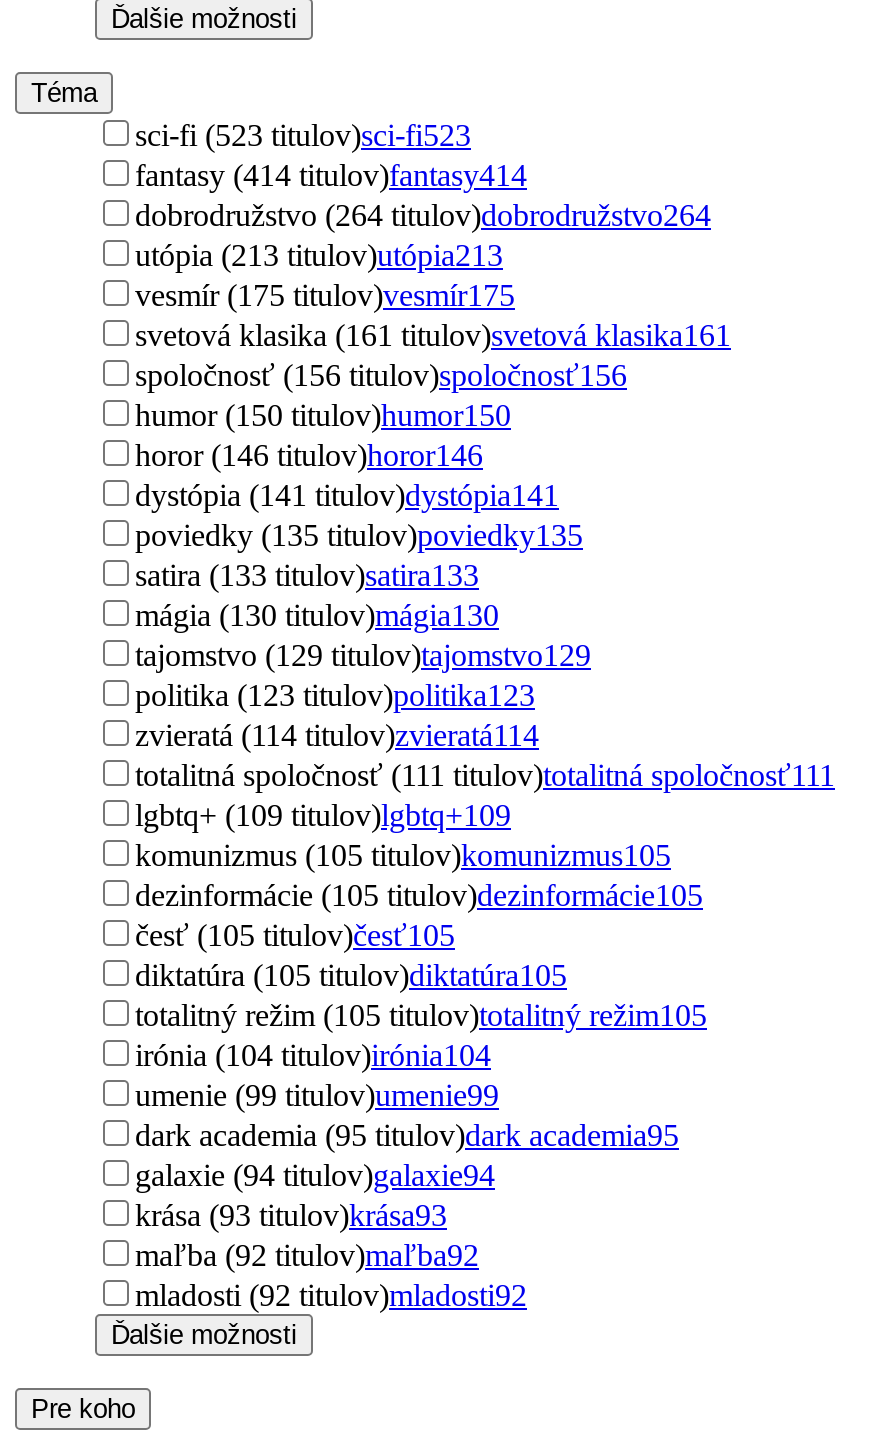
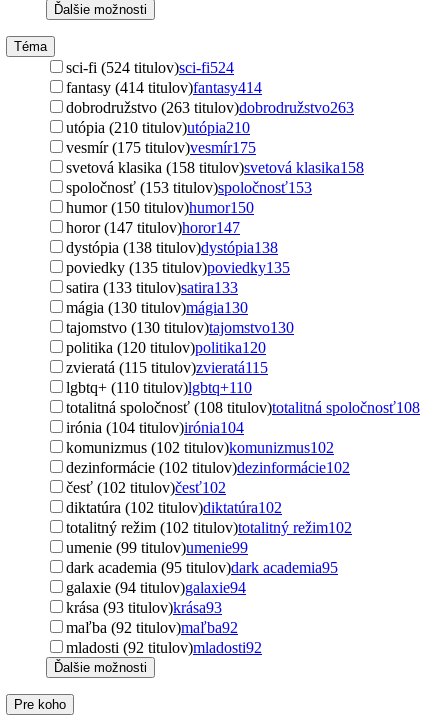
[135,118,471,152] sci-fi (523 titulov)sci-fi523 -> [66,59,234,76] sci-fi (524 titulov)sci-fi524
[135,198,711,232] dobrodružstvo (264 titulov)dobrodružstvo264 -> [66,99,354,116] dobrodružstvo (263 titulov)dobrodružstvo263
[135,238,503,272] utópia (213 titulov)utópia213 -> [66,119,250,136] utópia (210 titulov)utópia210
[135,318,731,352] svetová klasika (161 titulov)svetová klasika161 -> [66,159,364,176] svetová klasika (158 titulov)svetová klasika158
[135,358,627,392] spoločnosť (156 titulov)spoločnosť156 -> [66,179,312,196] spoločnosť (153 titulov)spoločnosť153
[135,438,483,472] horor (146 titulov)horor146 -> [66,219,240,236] horor (147 titulov)horor147
[135,478,559,512] dystópia (141 titulov)dystópia141 -> [66,239,278,256] dystópia (138 titulov)dystópia138
[135,638,835,1032] tajomstvo (129 titulov)tajomstvo129 | politika (123 titulov)politika123 | zvieratá (114 titulov)zvieratá114 | totalitná spoločnosť (111 titulov)totalitná spoločnosť111 | lgbtq+ (109 titulov)lgbtq+109 | komunizmus (105 titulov)komunizmus105 | dezinformácie (105 titulov)dezinformácie105 | česť (105 titulov)česť105 | diktatúra (105 titulov)diktatúra105 | totalitný režim (105 titulov)totalitný režim105 -> [66,319,420,416] tajomstvo (130 titulov)tajomstvo 130 | politika (120 titulov)politika 120 | zvieratá (115 titulov)zvieratá 115 | lgbtq+ (110 titulov)lgbtq+ 110 | totalitná spoločnosť (108 titulov)totalitná spoločnosť108
moved [135,1038,491,1072] -> [66,419,244,436]: irónia (104 titulov)irónia104
none -> [66,439,352,536] komunizmus (102 titulov)komunizmus102 | dezinformácie (102 titulov)dezinformácie102 | česť (102 titulov)česť102 | diktatúra (102 titulov)diktatúra 102 | totalitný režim (102 titulov)totalitný režim 102

